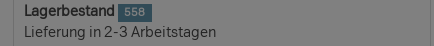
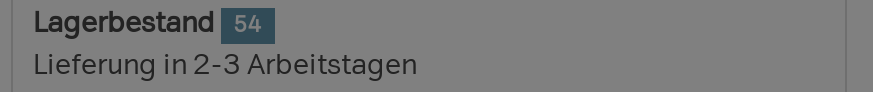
[24,3,145,20] Lagerbestand 558 -> [33,6,262,40] Lagerbestand 54

